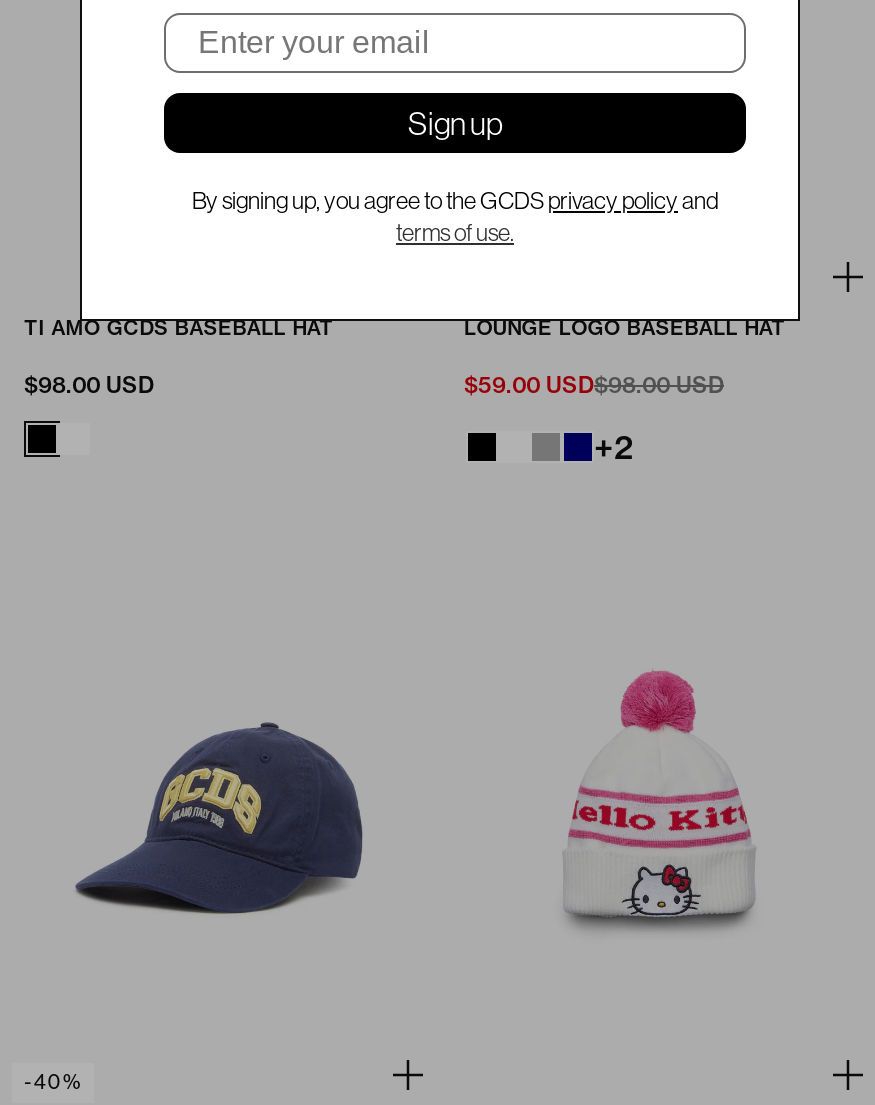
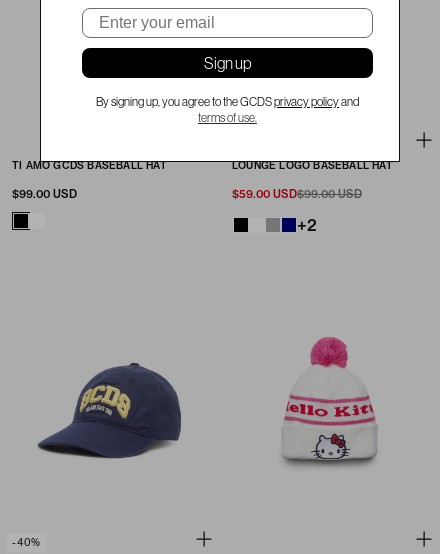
[24,371,154,399] $98.00 USD -> [12,187,77,201] $99.00 USD
[464,371,724,399] $59.00 USD $98.00 USD -> [232,187,362,201] $59.00 USD $99.00 USD

